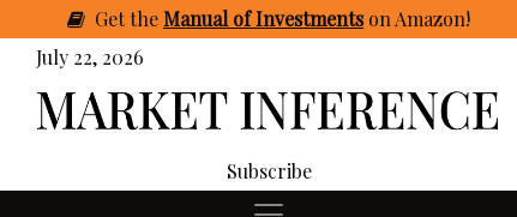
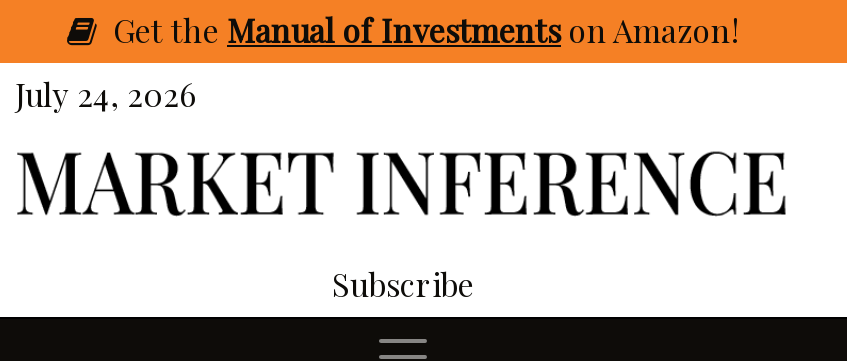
[36,44,144,70] July 22, 2026 -> [15,73,197,115] July 24, 2026

